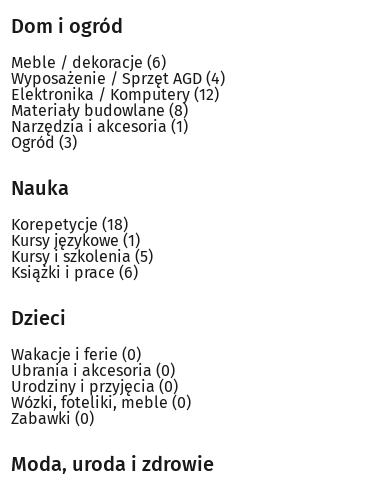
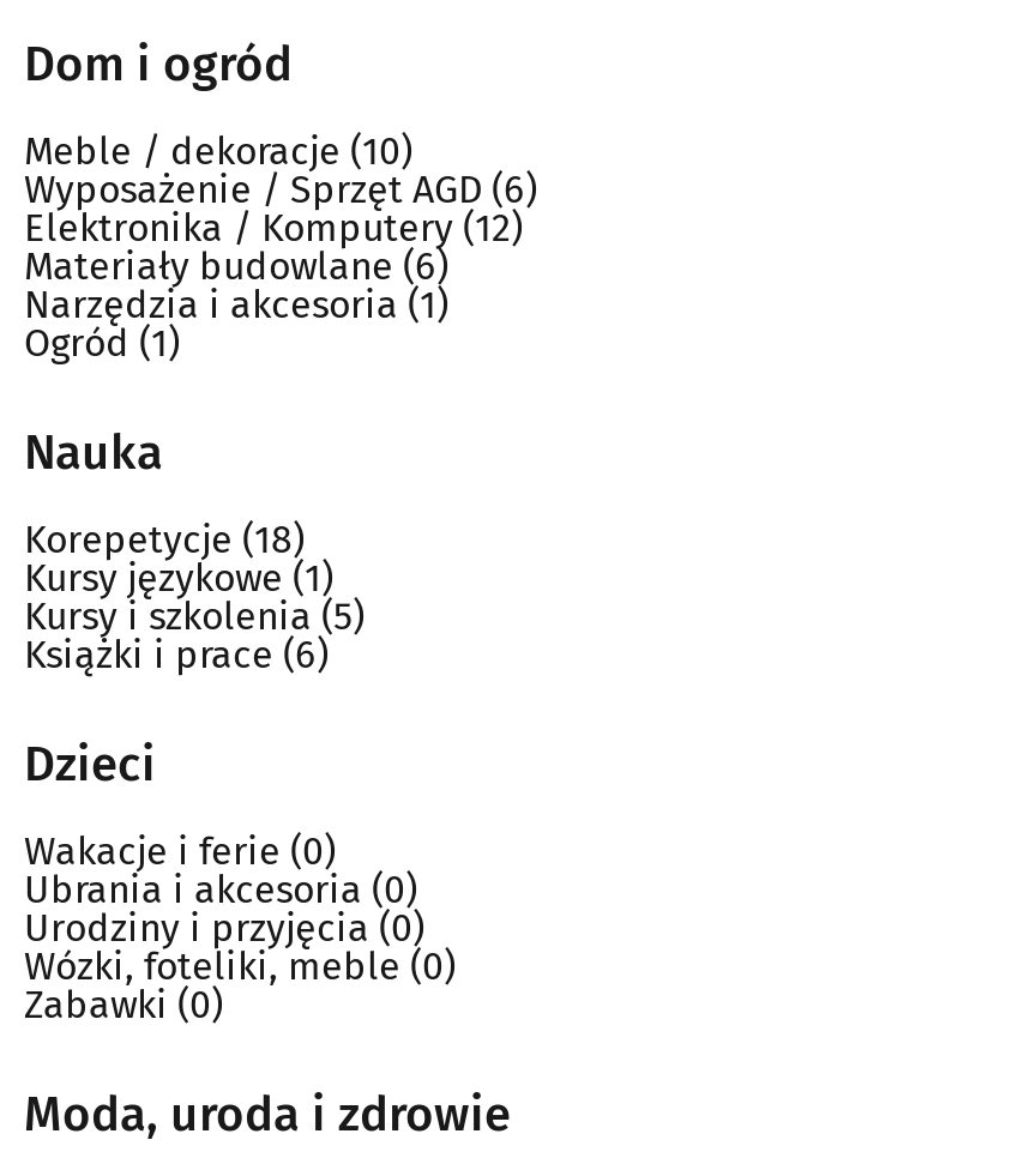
[11,52,166,71] Meble / dekoracje (6) -> [24,127,412,173] Meble / dekoracje (10)
[11,68,225,87] Wyposażenie / Sprzęt AGD (4) -> [24,165,537,211] Wyposażenie / Sprzęt AGD (6)
[11,100,188,119] Materiały budowlane(8) -> [24,242,448,288] Materiały budowlane(6)
[11,132,77,151] Ogród(3) -> [24,319,180,364] Ogród(1)

